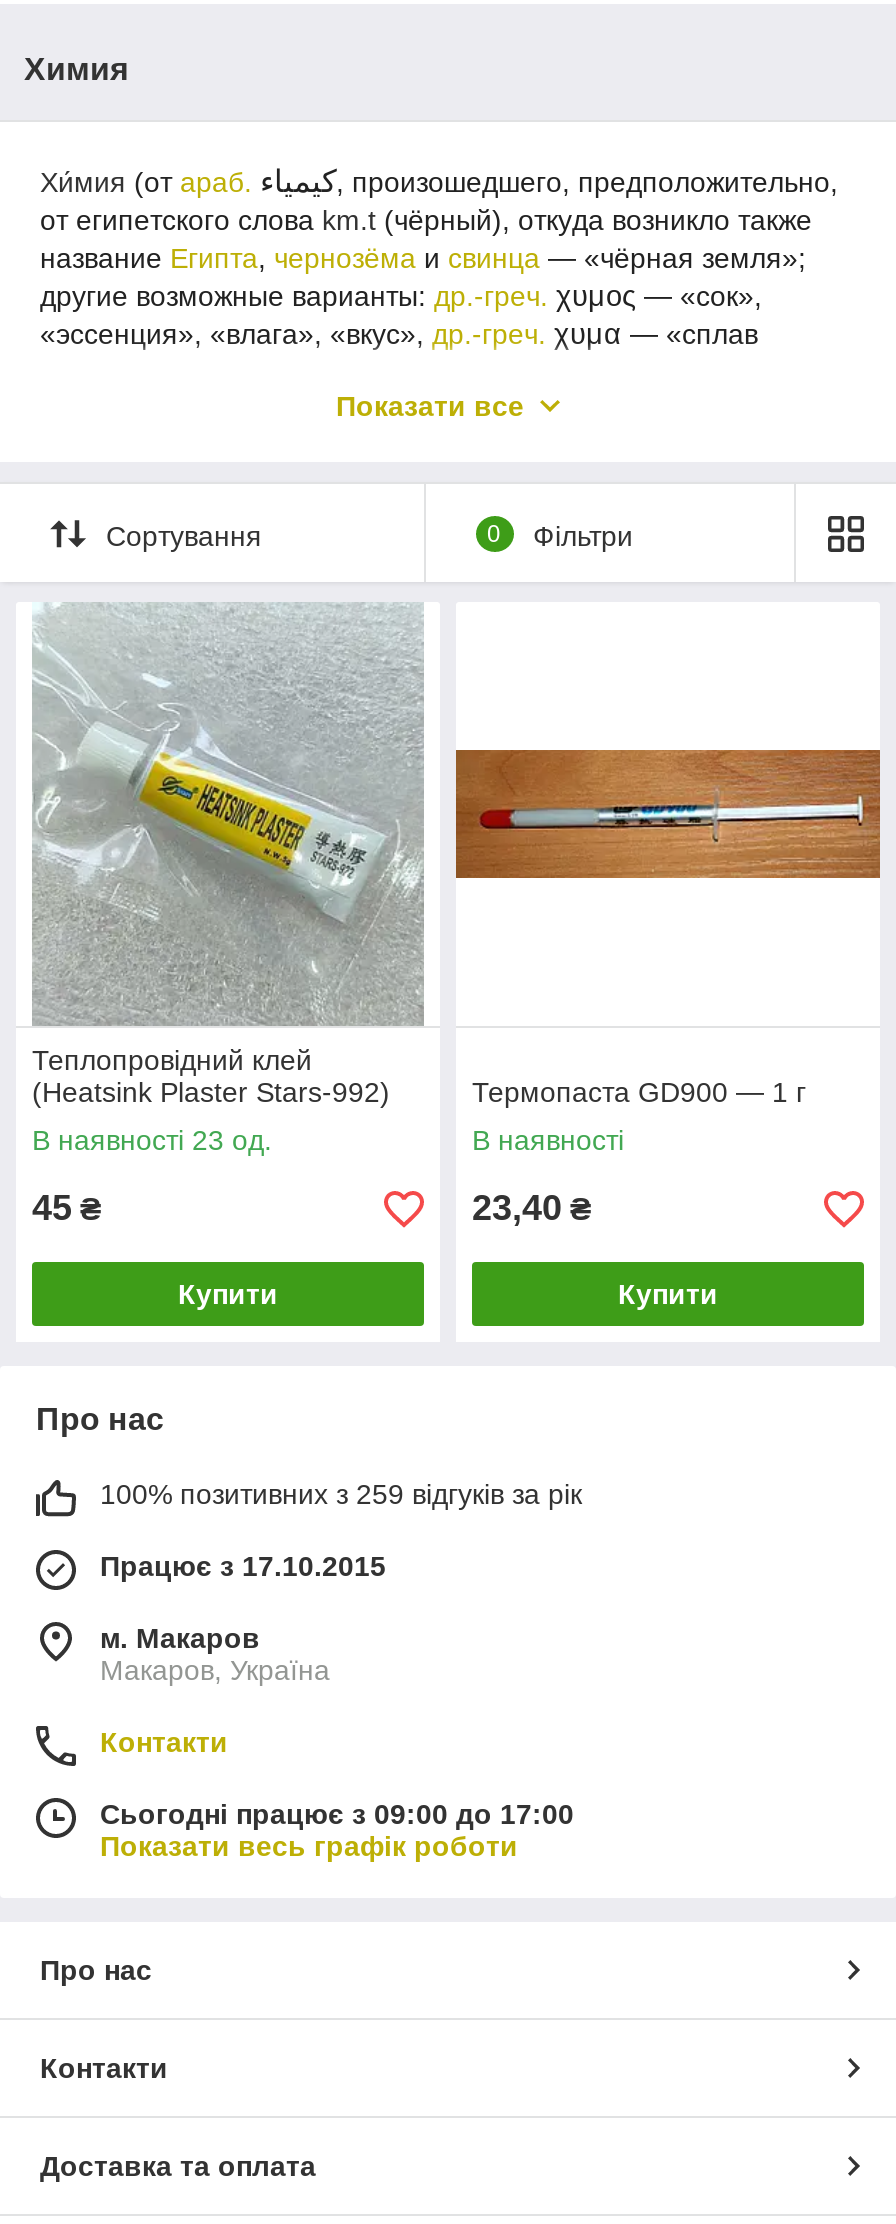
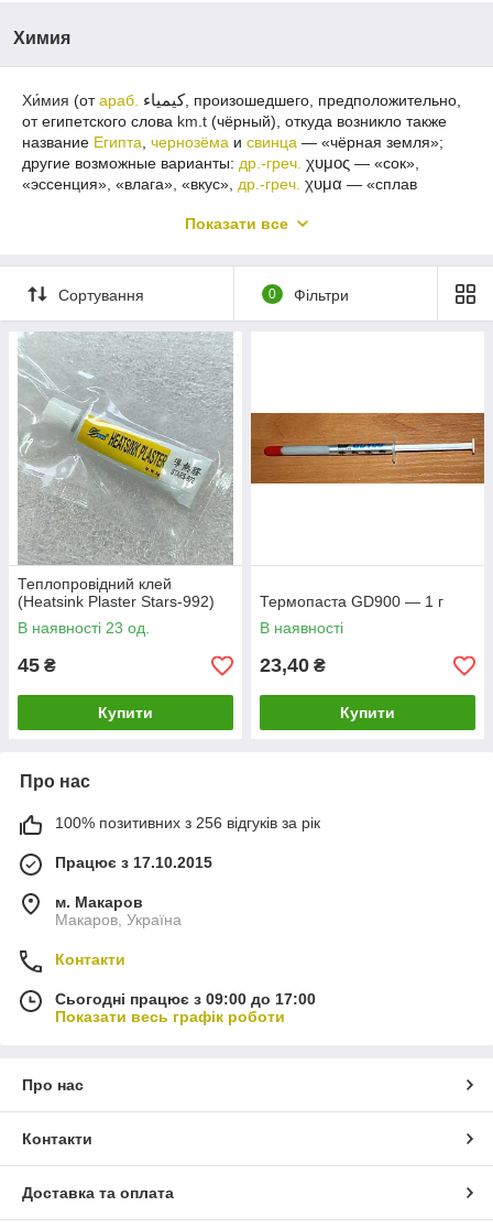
[100,1478,582,1510] 100% позитивних з 259 відгуків за рік -> [55,814,320,832] 100% позитивних з 256 відгуків за рік

